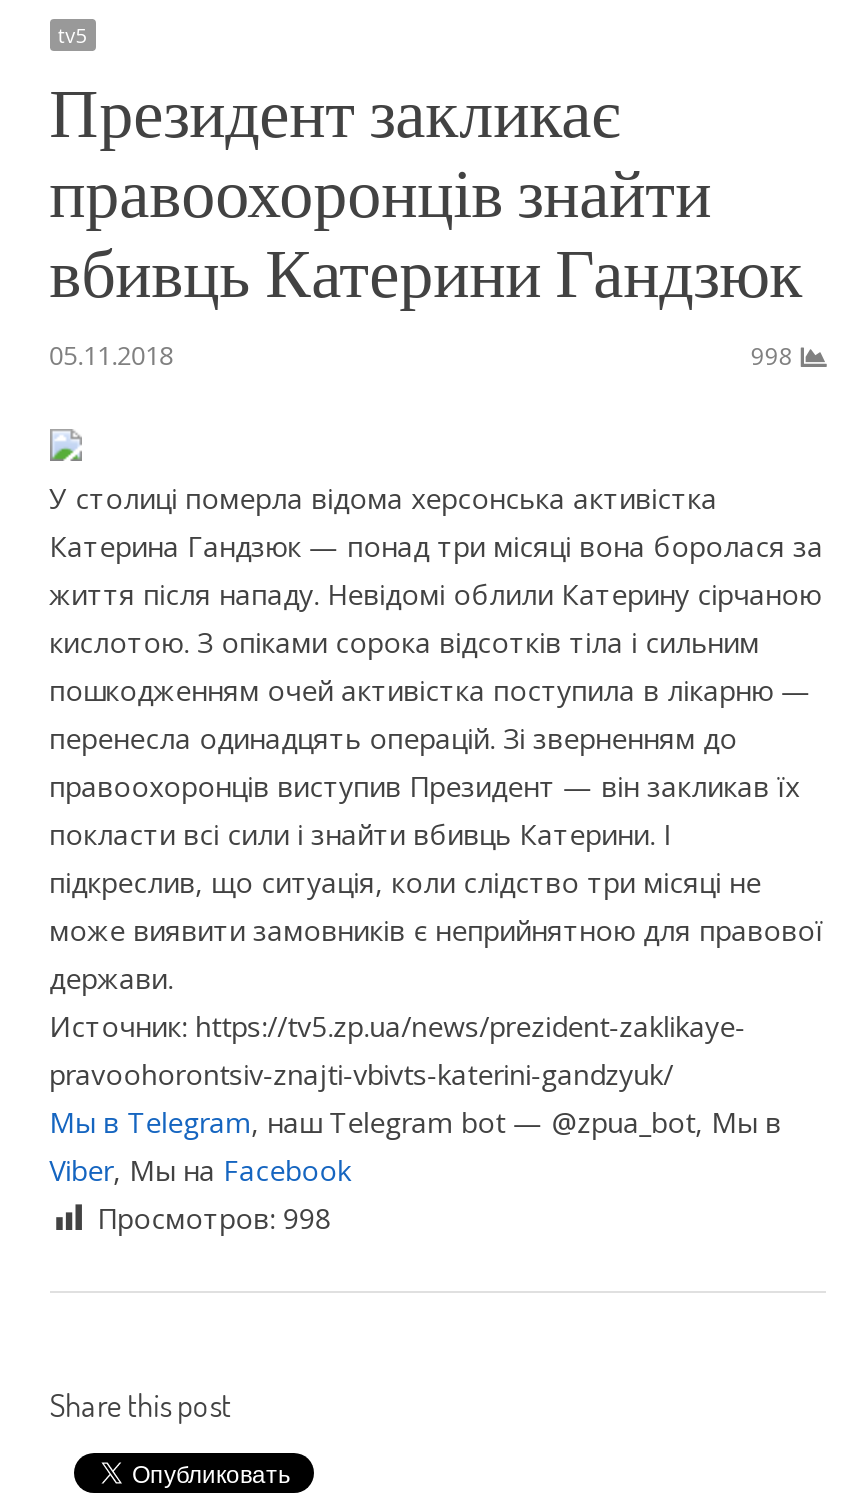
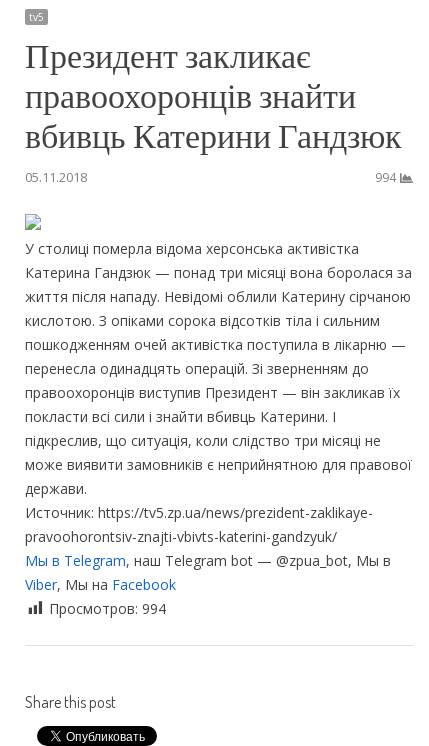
[751,339,793,373] 998 -> [375,169,396,186] 994
[97,1199,331,1237] Просмотров: 998 -> [49,599,166,618] Просмотров: 994

